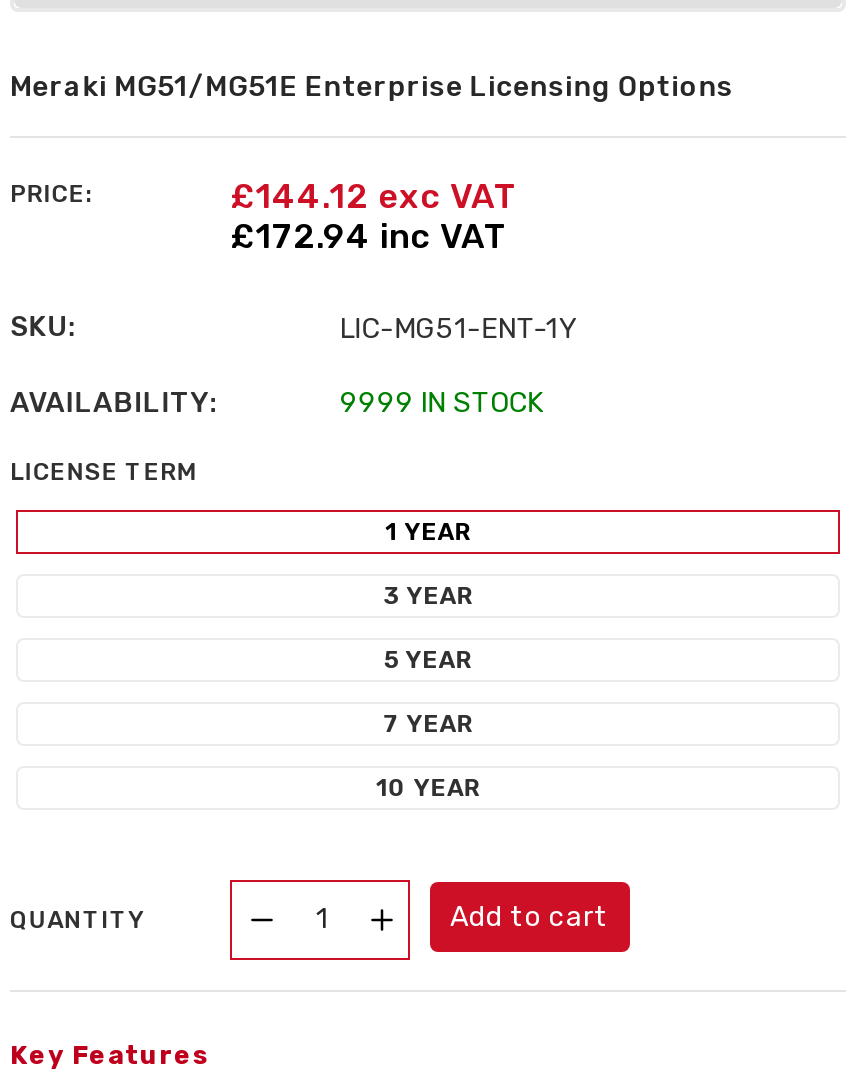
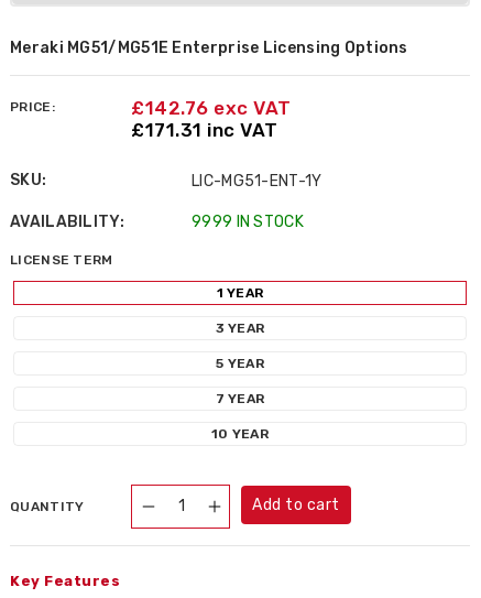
[230,176,519,216] £144.12 exc VAT -> [131,97,291,119] £142.76 exc VAT
[230,216,509,256] £172.94 inc VAT -> [131,119,278,141] £171.31 inc VAT

